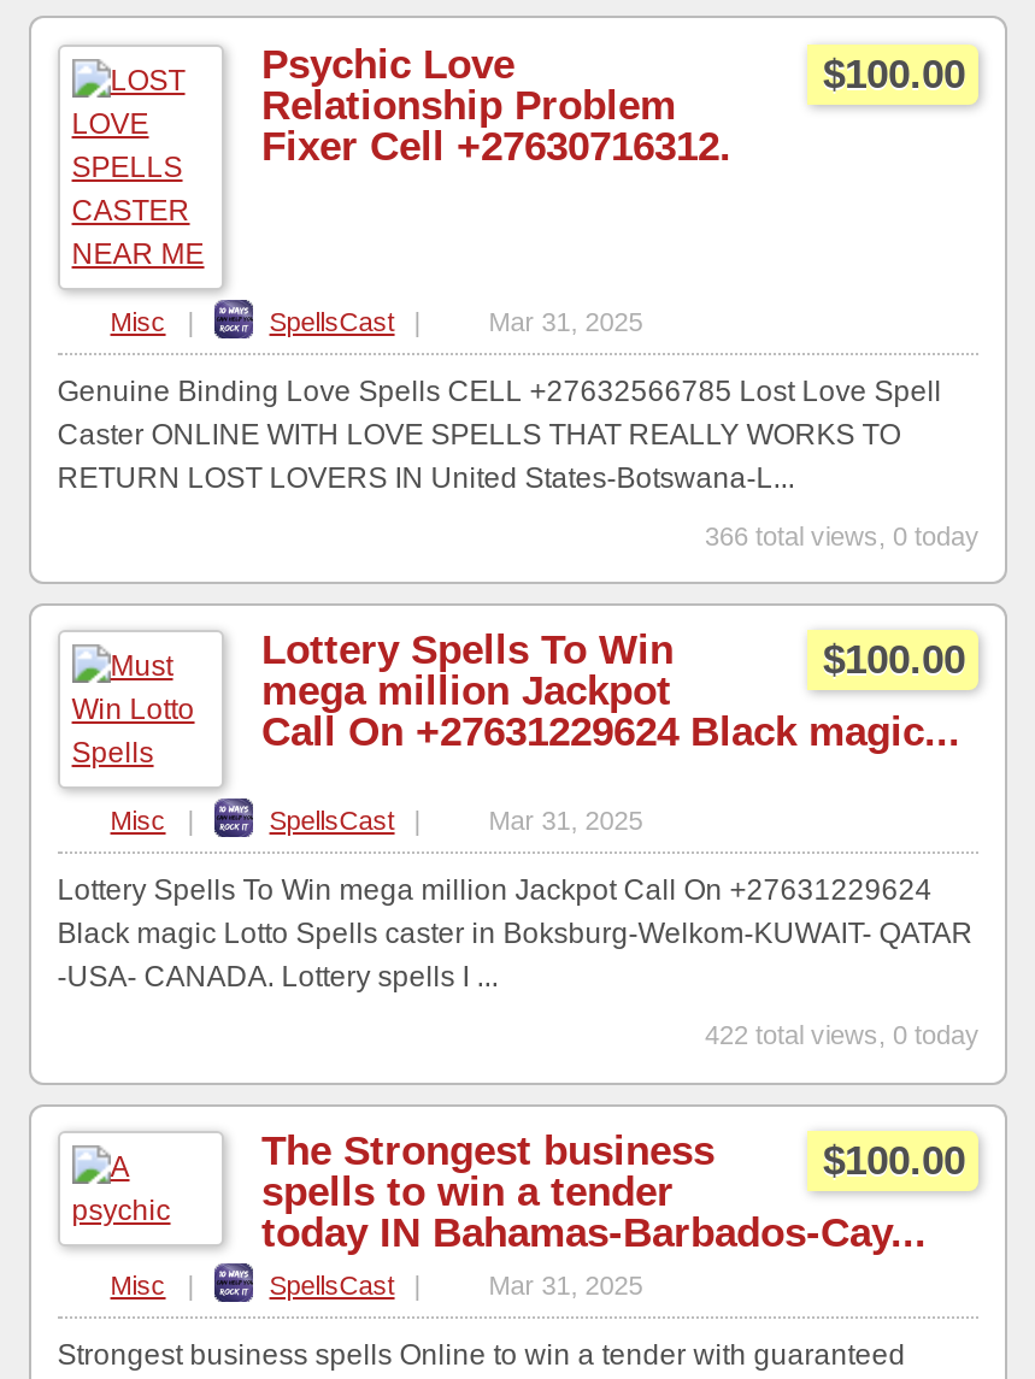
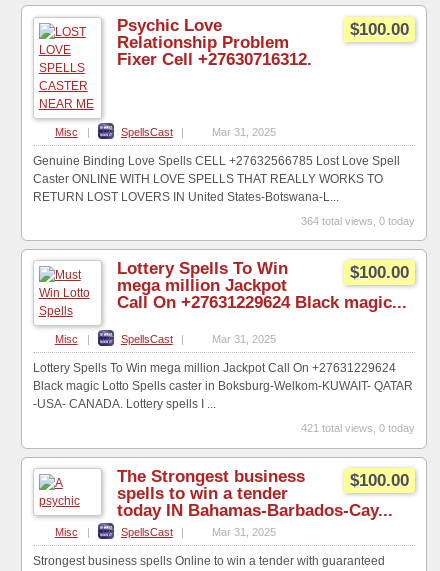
[705,521,979,550] 366 total views, 0 today -> [301,215,415,227] 364 total views, 0 today
[705,1021,979,1050] 422 total views, 0 today -> [301,422,415,434] 421 total views, 0 today

